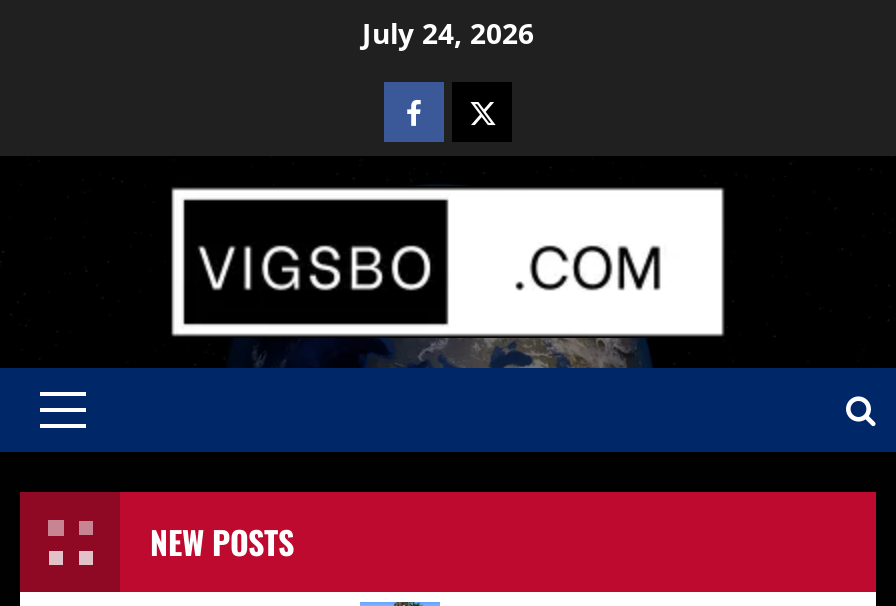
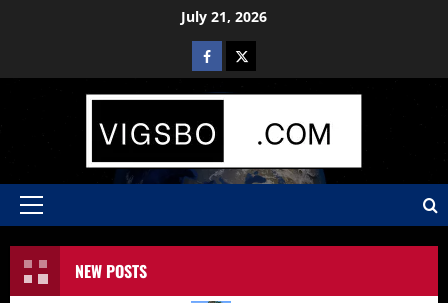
[362,14,534,52] July 24, 2026 -> [181,7,267,26] July 21, 2026

